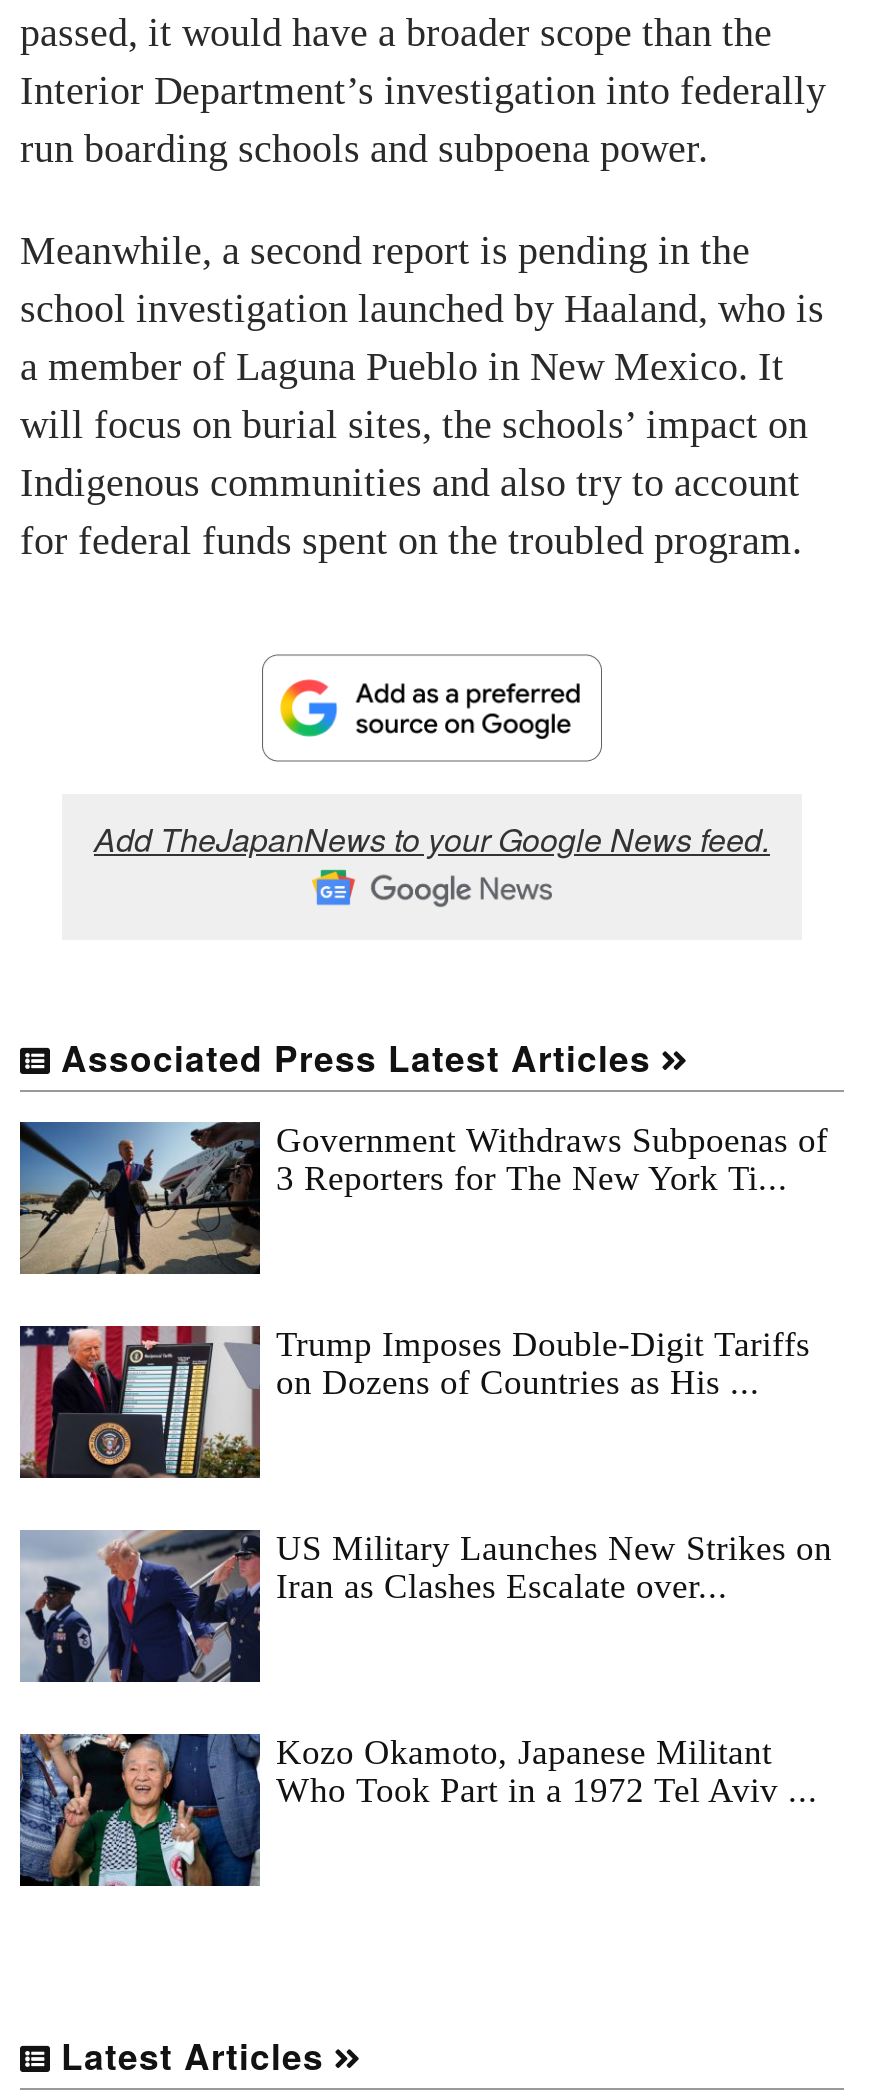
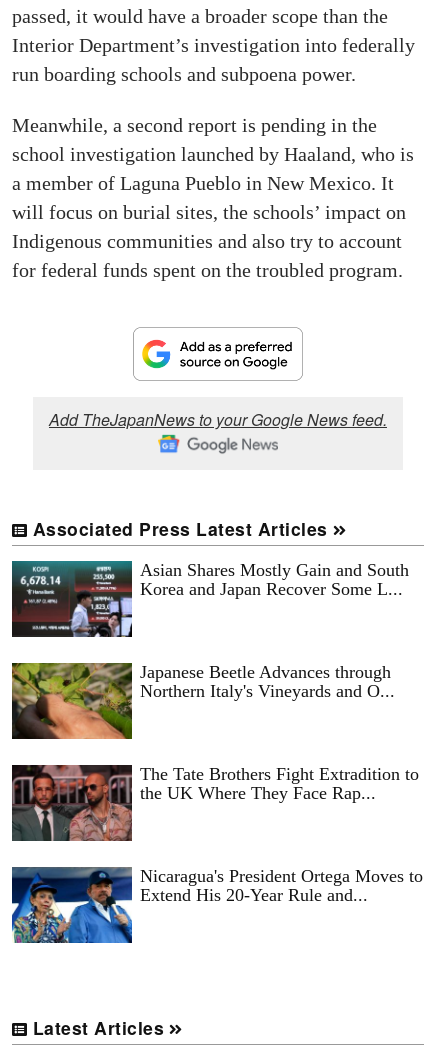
[18,1120,828,1276] [image] | Government Withdraws Subpoenas of | 3 Reporters for The New York Ti... -> [11,560,409,638] [image] | Asian Shares Mostly Gain and South | Korea and Japan Recover Some L...
[18,1324,810,1480] [image] | Trump Imposes Double-Digit Tariffs | on Dozens of Countries as His ... -> [11,662,395,740] [image] | Japanese Beetle Advances through | Northern Italy's Vineyards and O...
[20,1528,832,1684] [image] | US Military Launches New Strikes on | Iran as Clashes Escalate over... -> [11,764,419,842] [image] | The Tate Brothers Fight Extradition to | the UK Where They Face Rap...
[18,1732,818,1888] [image] | Kozo Okamoto, Japanese Militant | Who Took Part in a 1972 Tel Aviv ... -> [11,866,423,944] [image] | Nicaragua's President Ortega Moves to | Extend His 20-Year Rule and...

